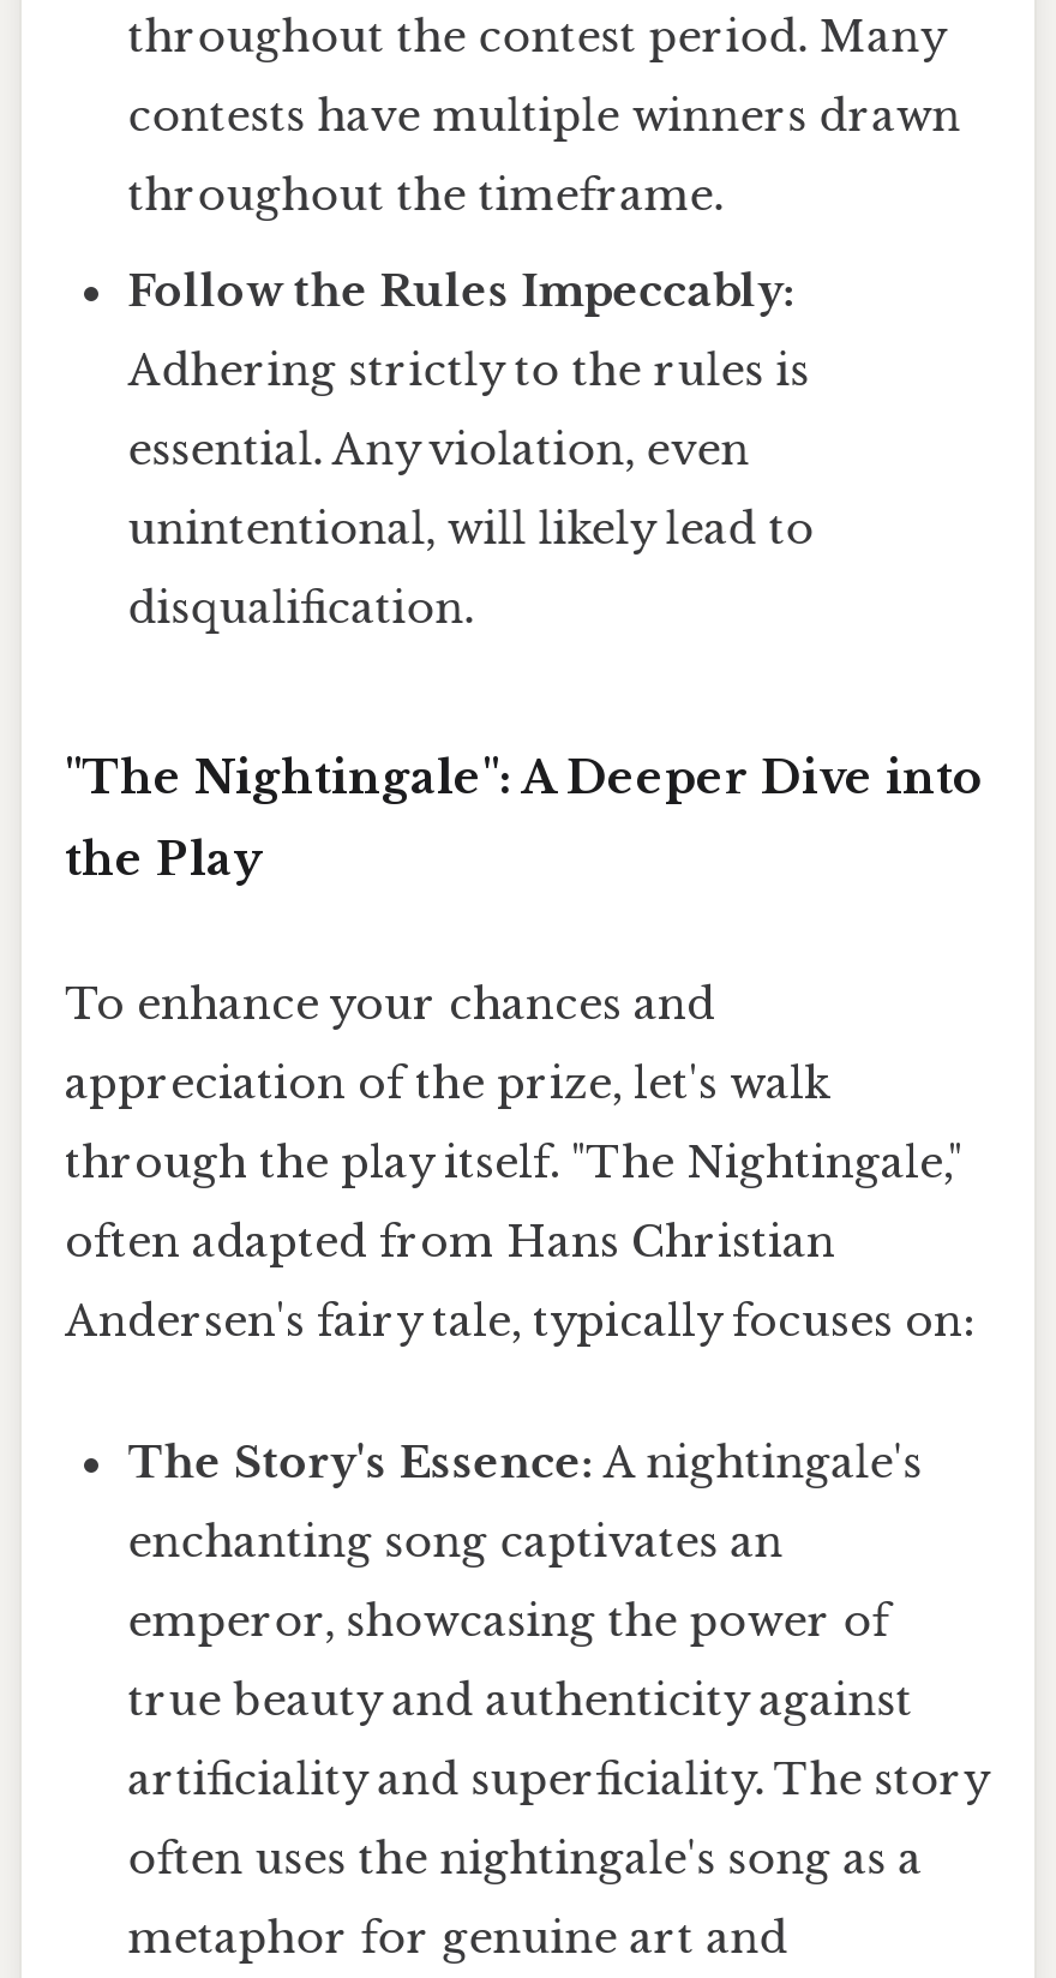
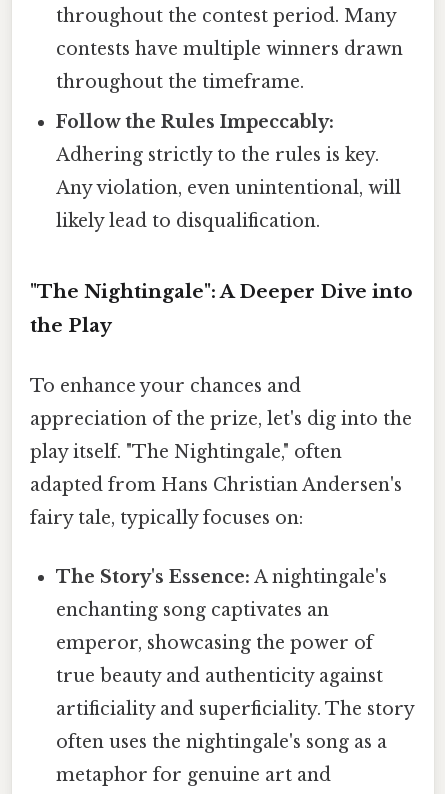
[128,346,814,636] Adhering strictly to the rules is | essential. Any violation, even | unintentional, will likely lead to | disqualification. -> [56,144,401,232] Adhering strictly to the rules is key. | Any violation, even unintentional, will | likely lead to disqualification.
[65,1056,830,1109] appreciation of the prize, let's walk -> [30,407,412,429] appreciation of the prize, let's dig into the
[65,1135,962,1188] through the play itself. "The Nightingale," -> [30,440,342,462] play itself. "The Nightingale," often
[65,1215,835,1267] often adapted from Hans Christian -> [30,473,402,495] adapted from Hans Christian Andersen's
[65,1294,972,1347] Andersen's fairy tale, typically focuses on: -> [30,506,303,528] fairy tale, typically focuses on:

